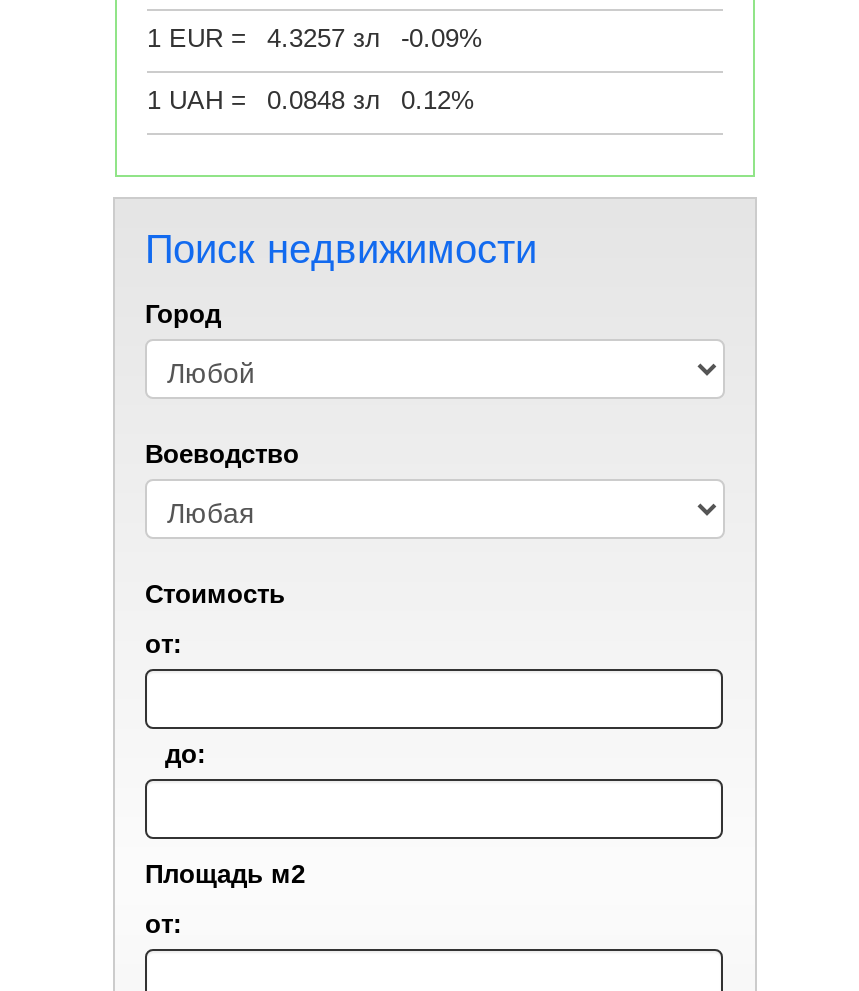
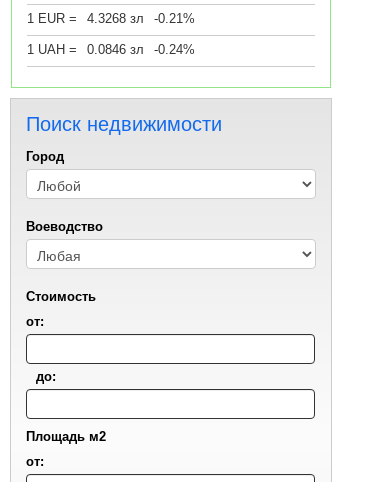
[267,23,381,53] 4.3257 зл -> [87,11,144,26] 4.3268 зл
[401,23,483,53] -0.09% -> [154,11,195,26] -0.21%
[267,85,381,115] 0.0848 зл -> [87,42,144,57] 0.0846 зл
[401,85,475,115] 0.12% -> [154,42,195,57] -0.24%

